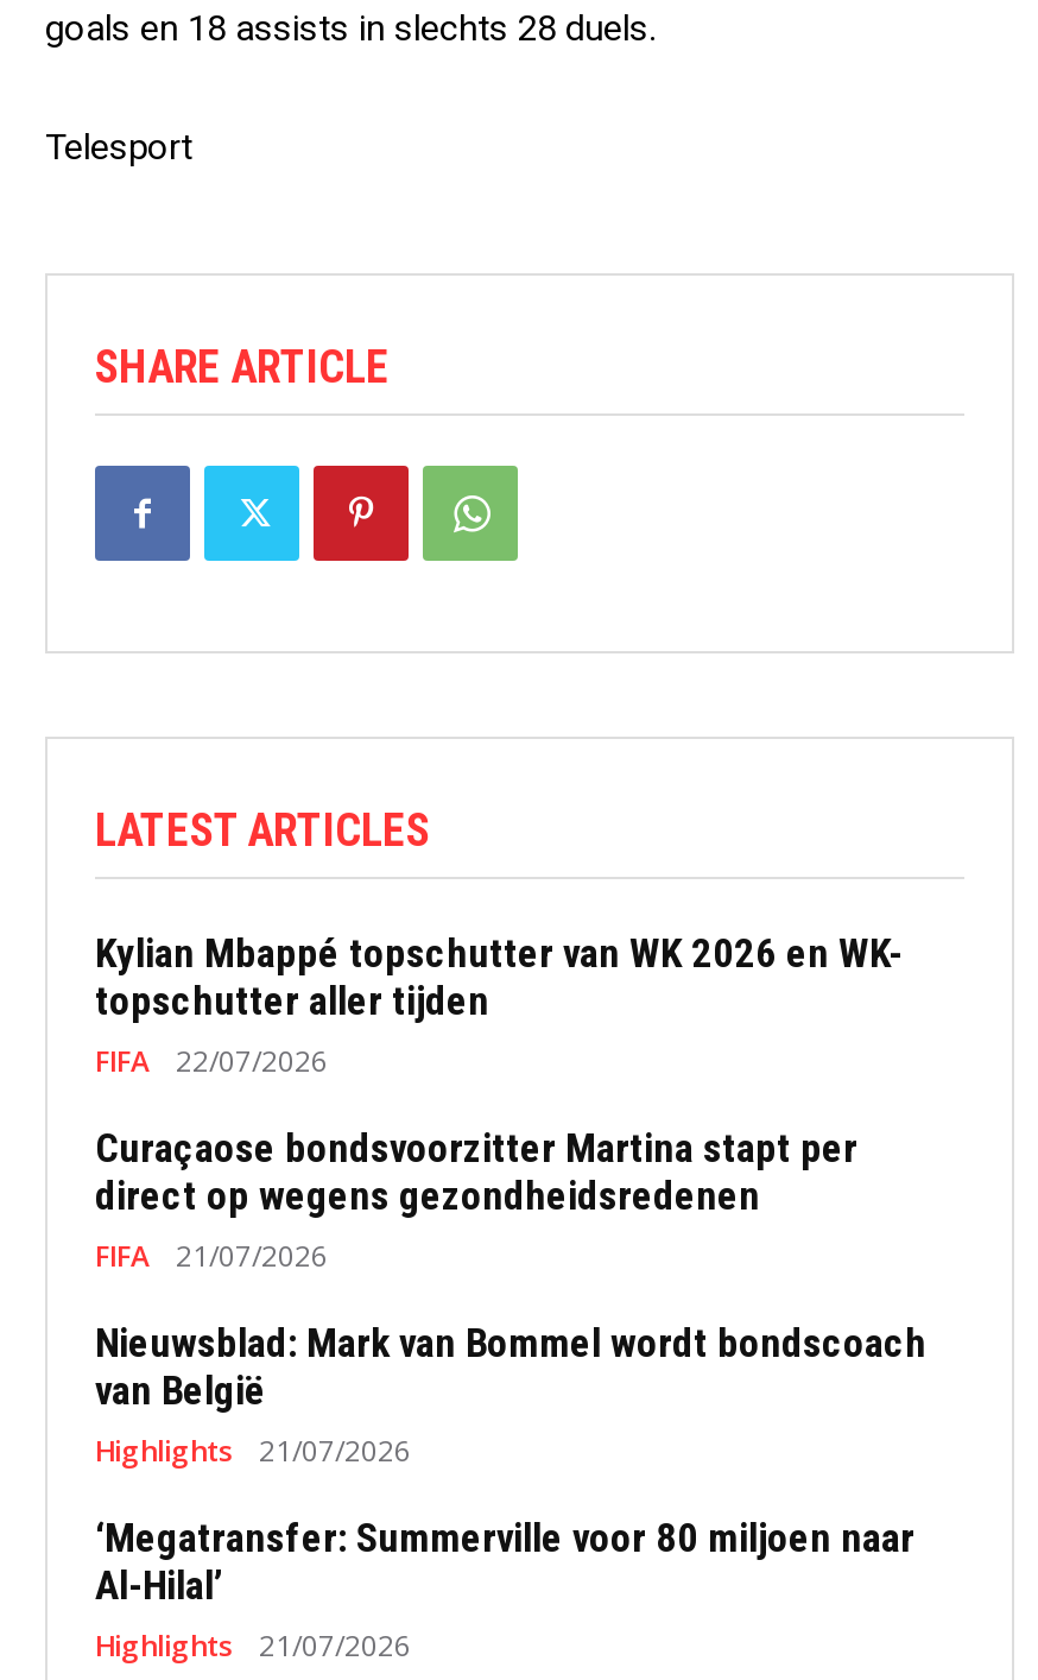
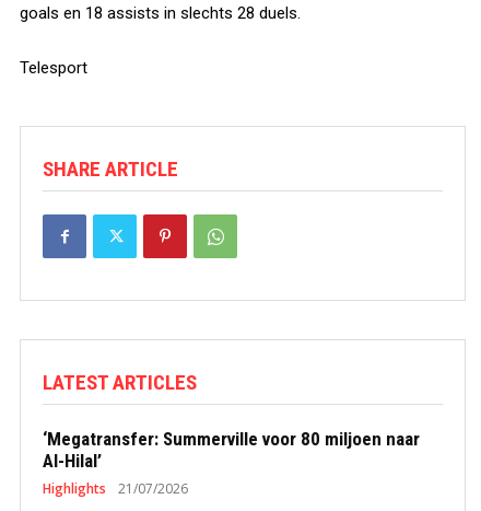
[95,930,926,1472] Kylian Mbappé topschutter van WK 2026 en WK- | topschutter aller tijden | FIFA | 22/07/2026 | Curaçaose bondsvoorzitter Martina stapt per | direct op wegens gezondheidsredenen | FIFA | 21/07/2026 | Nieuwsblad: Mark van Bommel wordt bondscoach | van België | Highlights | 21/07/2026 -> none

